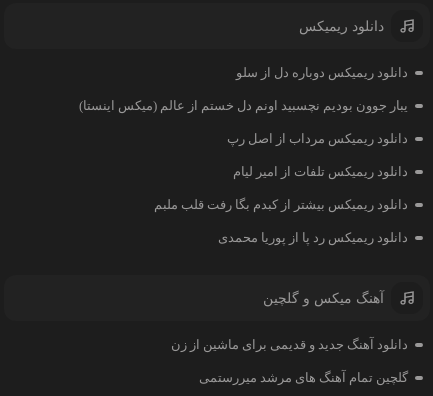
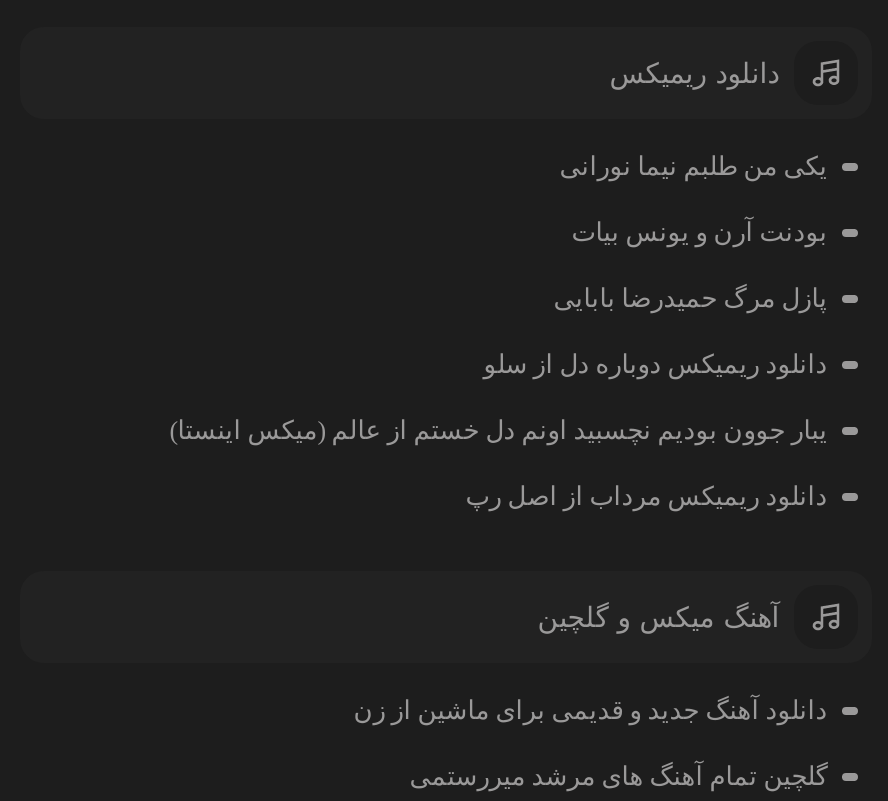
none -> [554,151,828,313] یکی من طلبم نیما نورانی | بودنت آرن و یونس بیات | پازل مرگ حمیدرضا بابایی
moved [79,65,408,146] -> [170,349,828,511]: دانلود ریمیکس دوباره دل از سلو | یبار جوون بودیم نچسبید اونم دل خستم از عالم (میکس اینستا) | دانلود ریمیکس مرداب از اصل رپ
[154,164,408,245] دانلود ریمیکس تلفات از امیر لیام | دانلود ریمیکس بیشتر از کبدم بگا رفت قلب ملبم | دانلود ریمیکس رد پا از پوریا محمدی -> none

